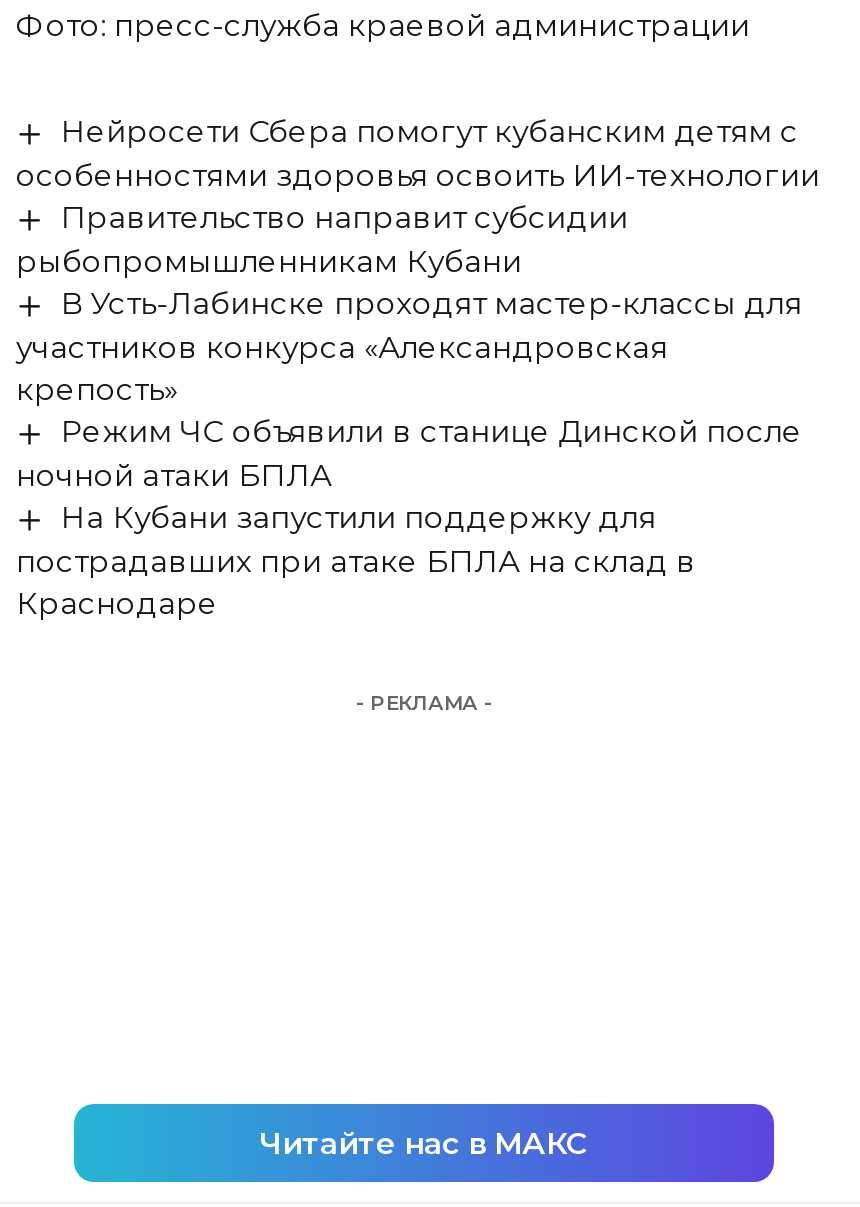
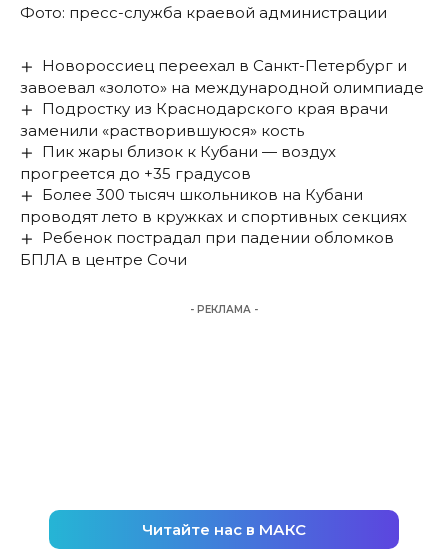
[16,112,820,622] Нейросети Сбера помогут кубанским детям с | особенностями здоровья освоить ИИ-технологии | Правительство направит субсидии | рыбопромышленникам Кубани | В Усть-Лабинске проходят мастер-классы для | участников конкурса «Александровская | крепость» | Режим ЧС объявили в станице Динской после | ночной атаки БПЛА | На Кубани запустили поддержку для | пострадавших при атаке БПЛА на склад в | Краснодаре -> [20,56,424,269] Новороссиец переехал в Санкт-Петербург и | завоевал «золото» на международной олимпиаде | Подростку из Краснодарского края врачи | заменили «растворившуюся» кость | Пик жары близок к Кубани — воздух | прогреется до +35 градусов | Более 300 тысяч школьников на Кубани | проводят лето в кружках и спортивных секциях | Ребенок пострадал при падении обломков | БПЛА в центре Сочи

